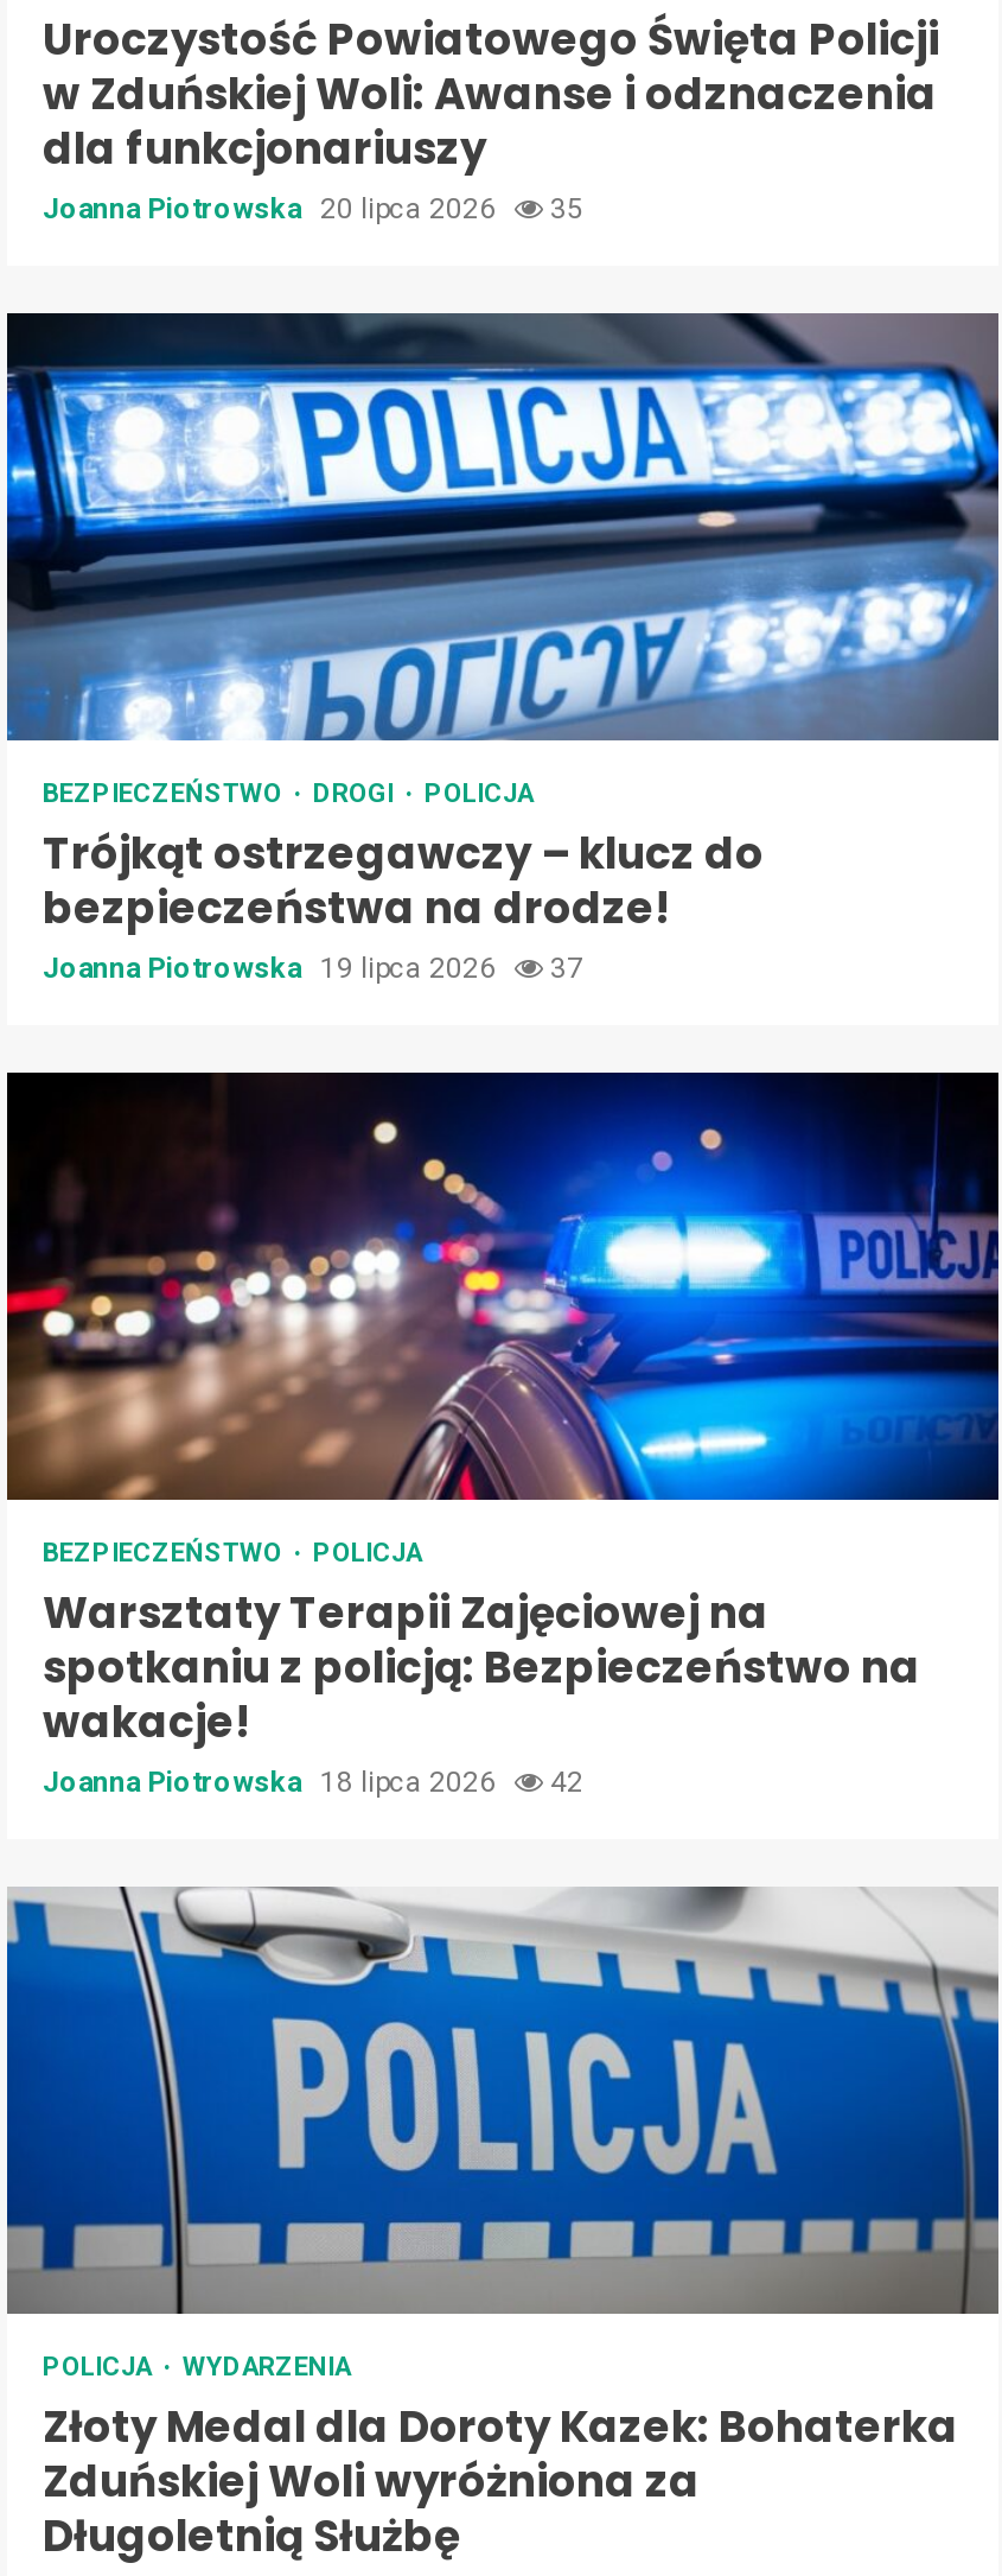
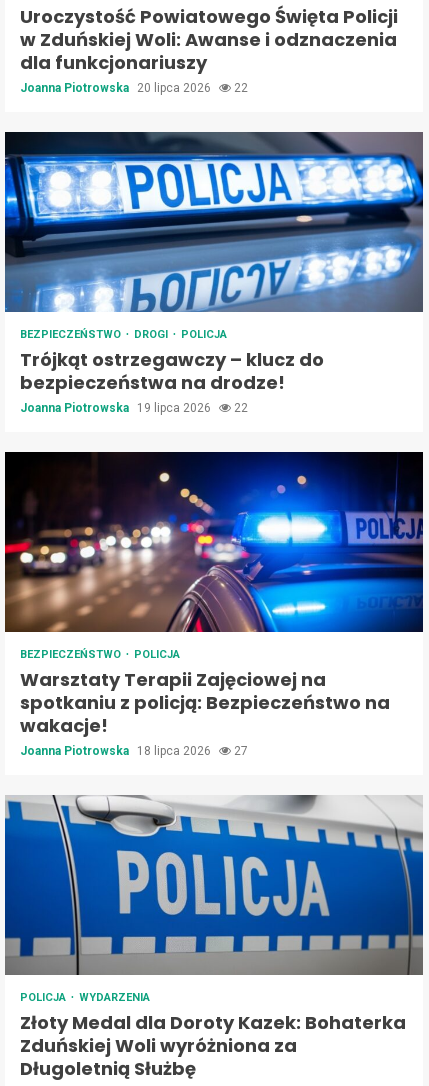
[43,192,583,225] Joanna Piotrowska 20 lipca 2026 35 -> [20,81,248,95] Joanna Piotrowska 20 lipca 2026 22
[43,952,583,985] Joanna Piotrowska 19 lipca 2026 37 -> [20,401,248,415] Joanna Piotrowska 19 lipca 2026 22
[43,1766,583,1799] Joanna Piotrowska 18 lipca 2026 42 -> [20,744,248,758] Joanna Piotrowska 18 lipca 2026 27

